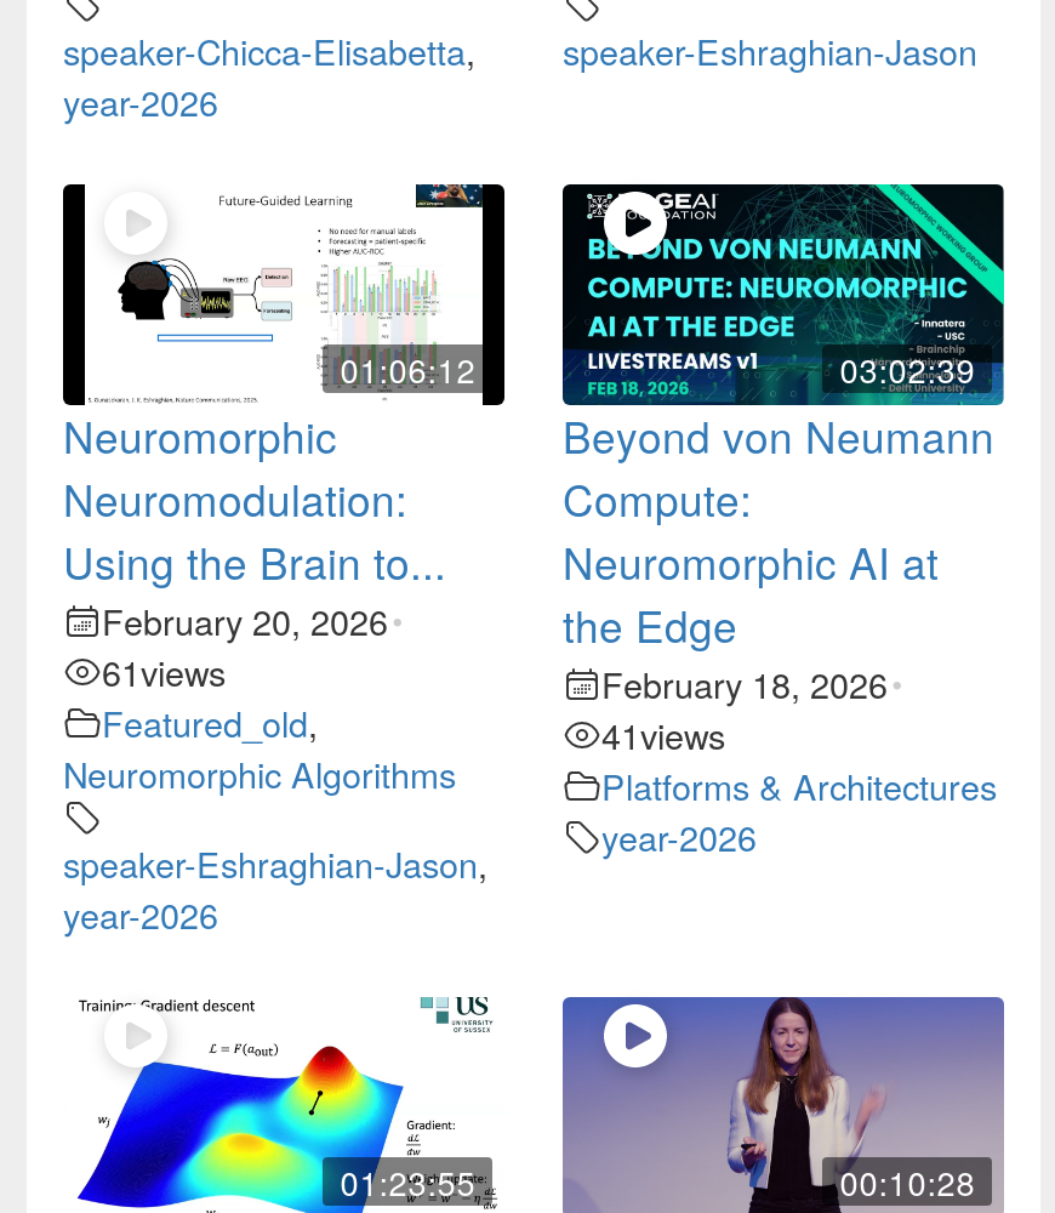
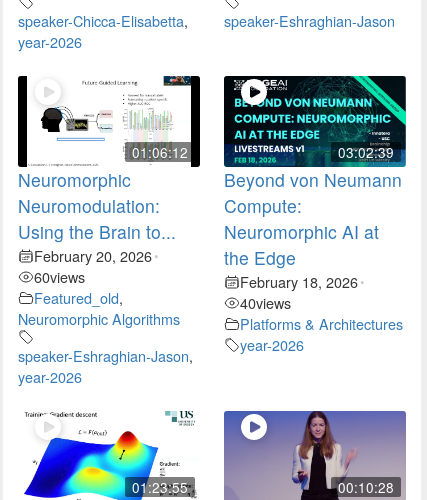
[102,645,226,696] 61views -> [34,266,85,287] 60views
[601,708,725,759] 41views -> [240,292,291,313] 40views

